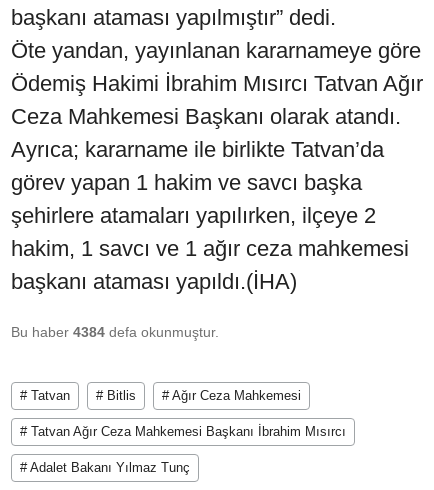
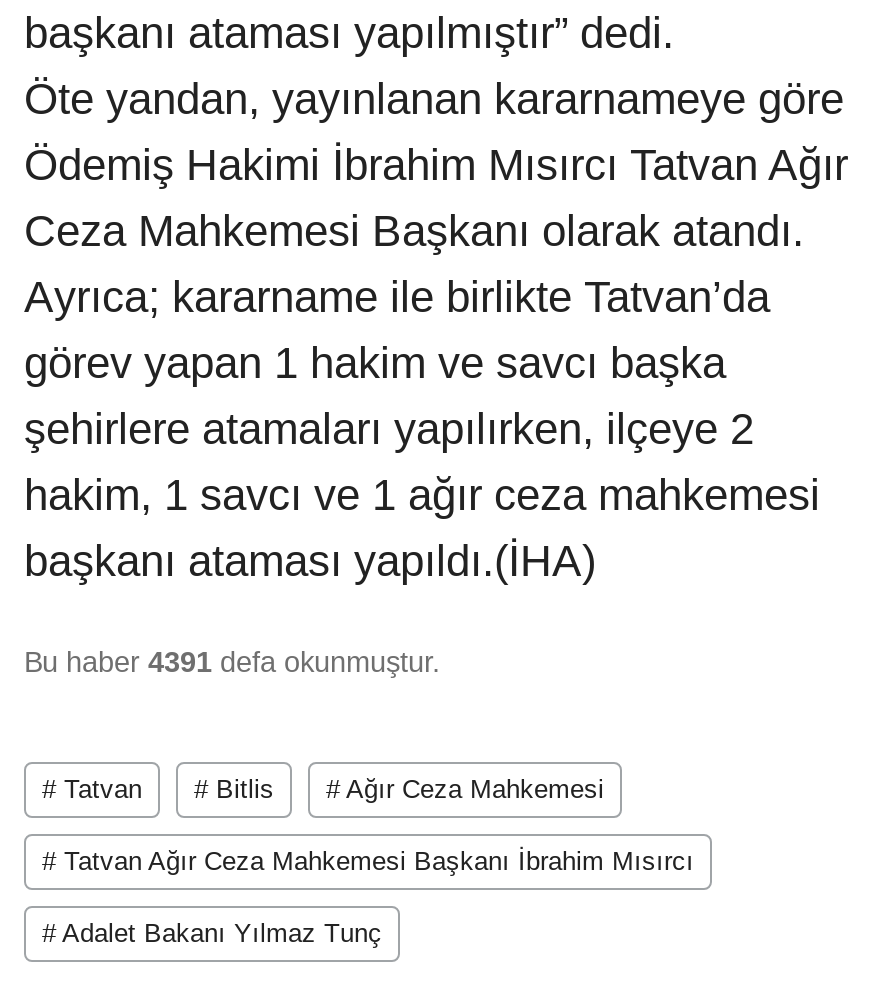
[11,324,219,340] Bu haber 4384 defa okunmuştur. -> [24,647,440,679] Bu haber 4391 defa okunmuştur.

